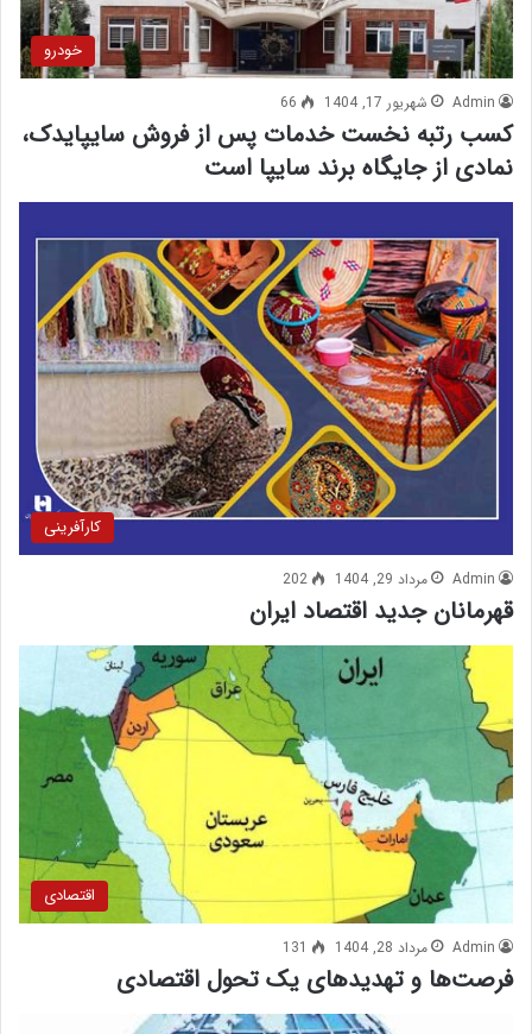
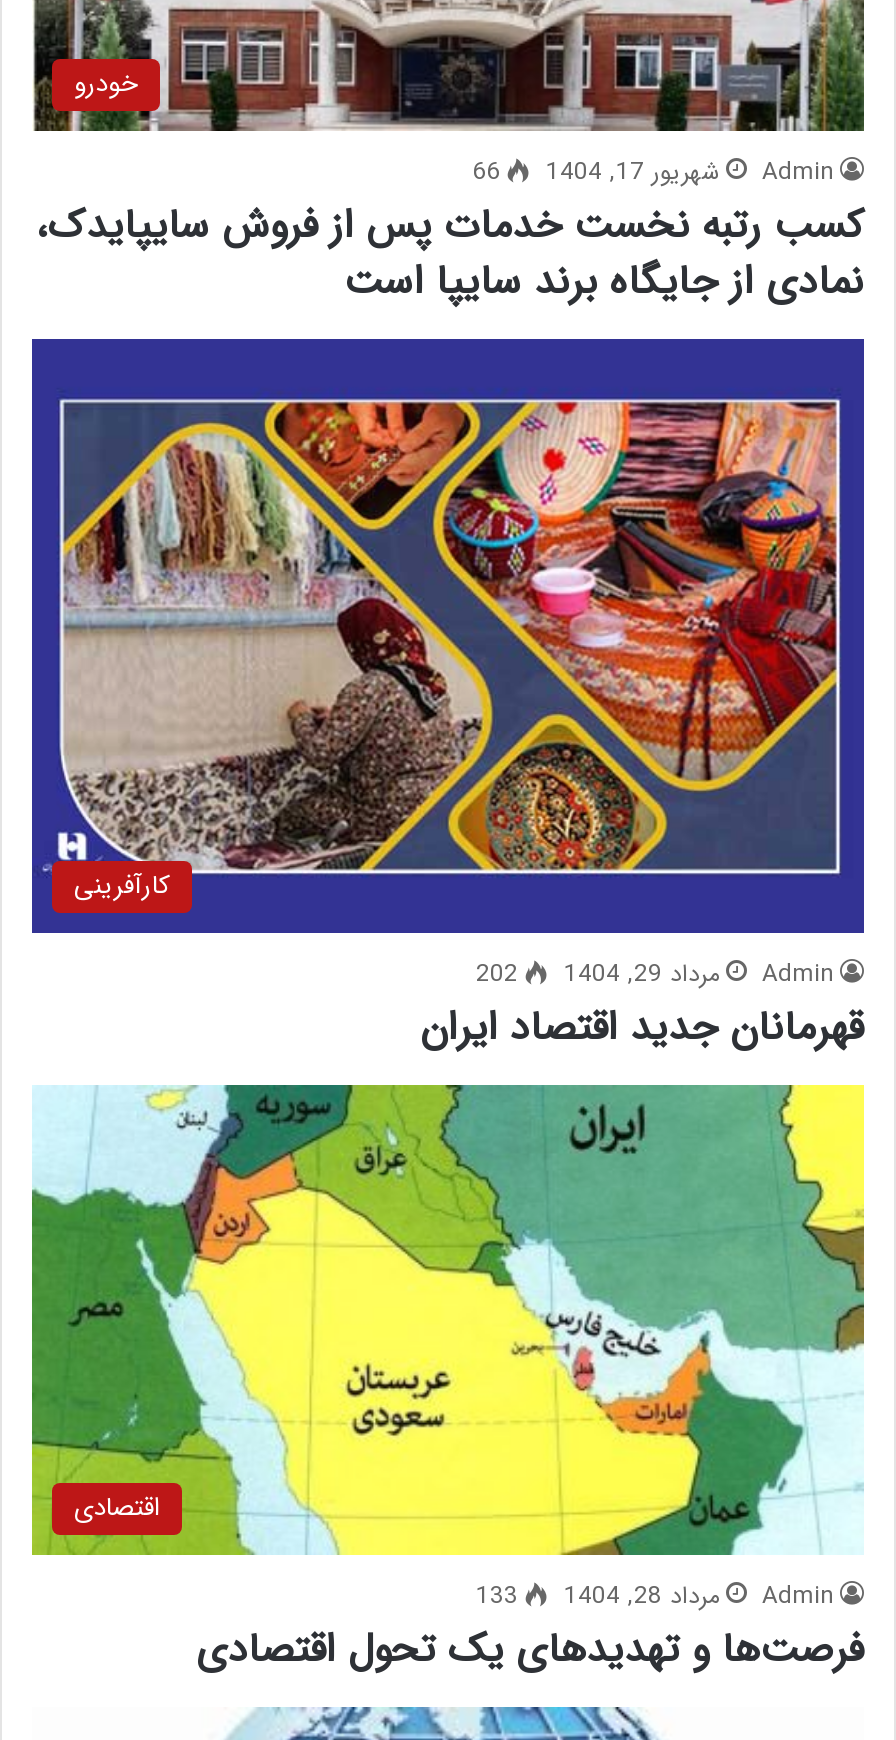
[283,937,308,960] 131 -> [476,1577,518,1615] 133

